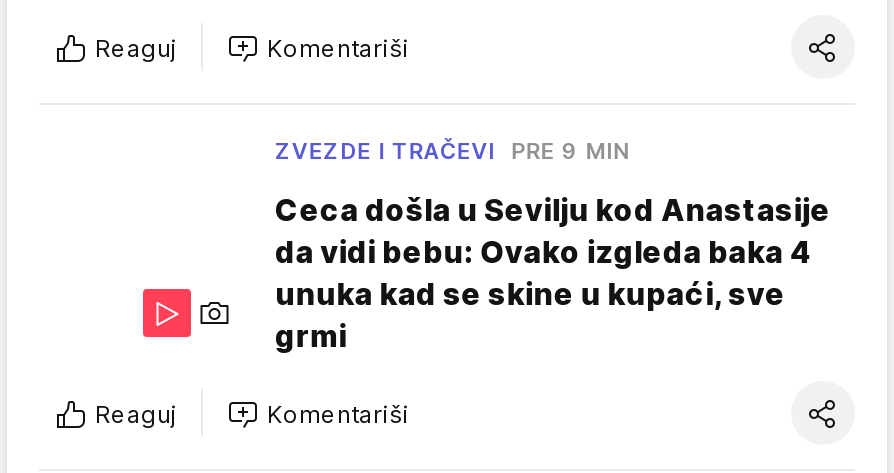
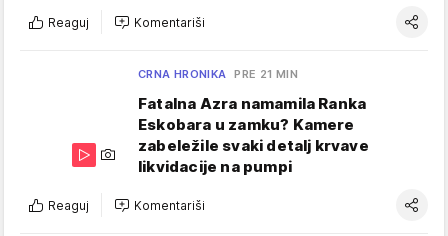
[275,137,629,165] ZVEZDE I TRAČEVI PRE 9 MIN -> [138,67,298,81] CRNA HRONIKA PRE 21 MIN
[275,191,831,355] Ceca došla u Sevilju kod Anastasije | da vidi bebu: Ovako izgleda baka 4 | unuka kad se skine u kupaći, sve | grmi -> [138,94,369,176] Fatalna Azra namamila Ranka | Eskobara u zamku? Kamere | zabeležile svaki detalj krvave | likvidacije na pumpi

